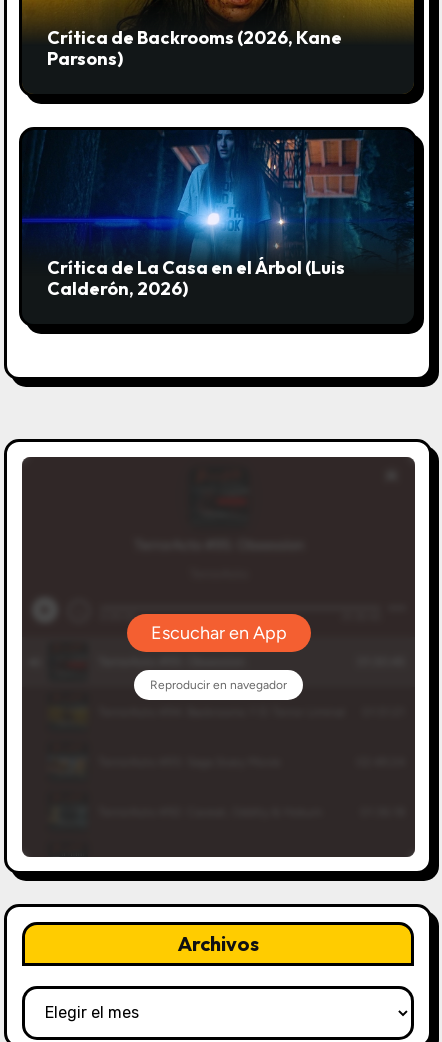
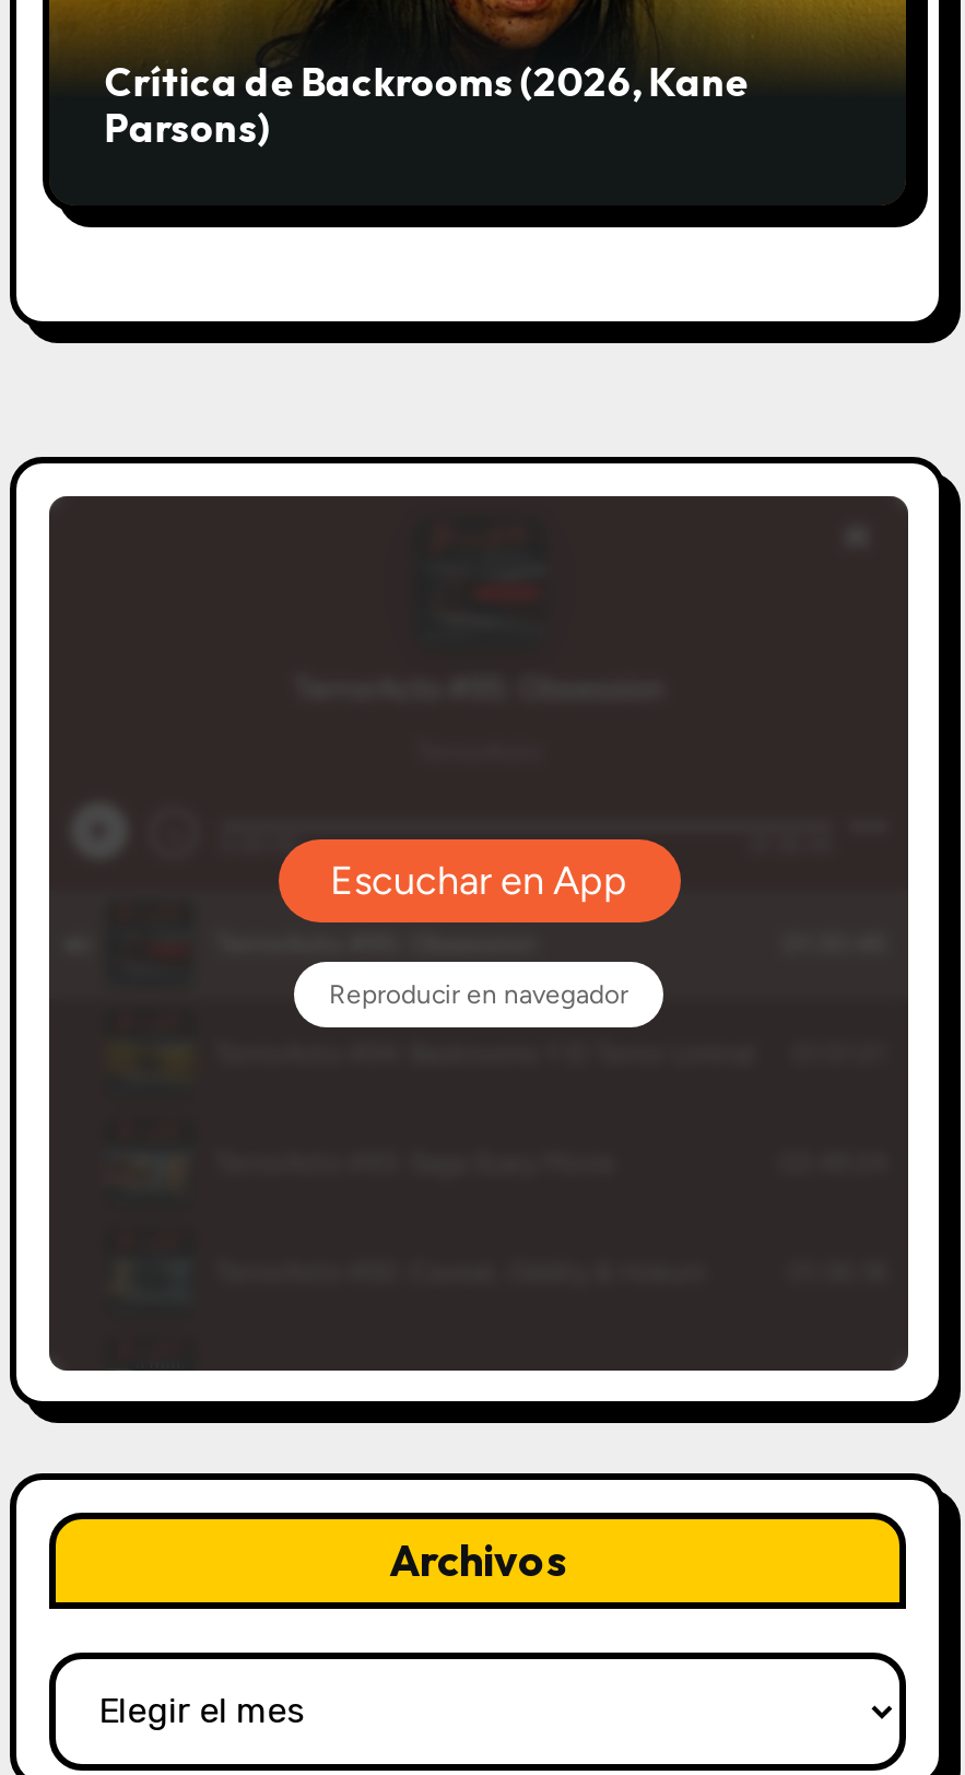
[19,126,425,300] [image] | Crítica de La Casa en el Árbol (Luis | Calderón, 2026) -> none

